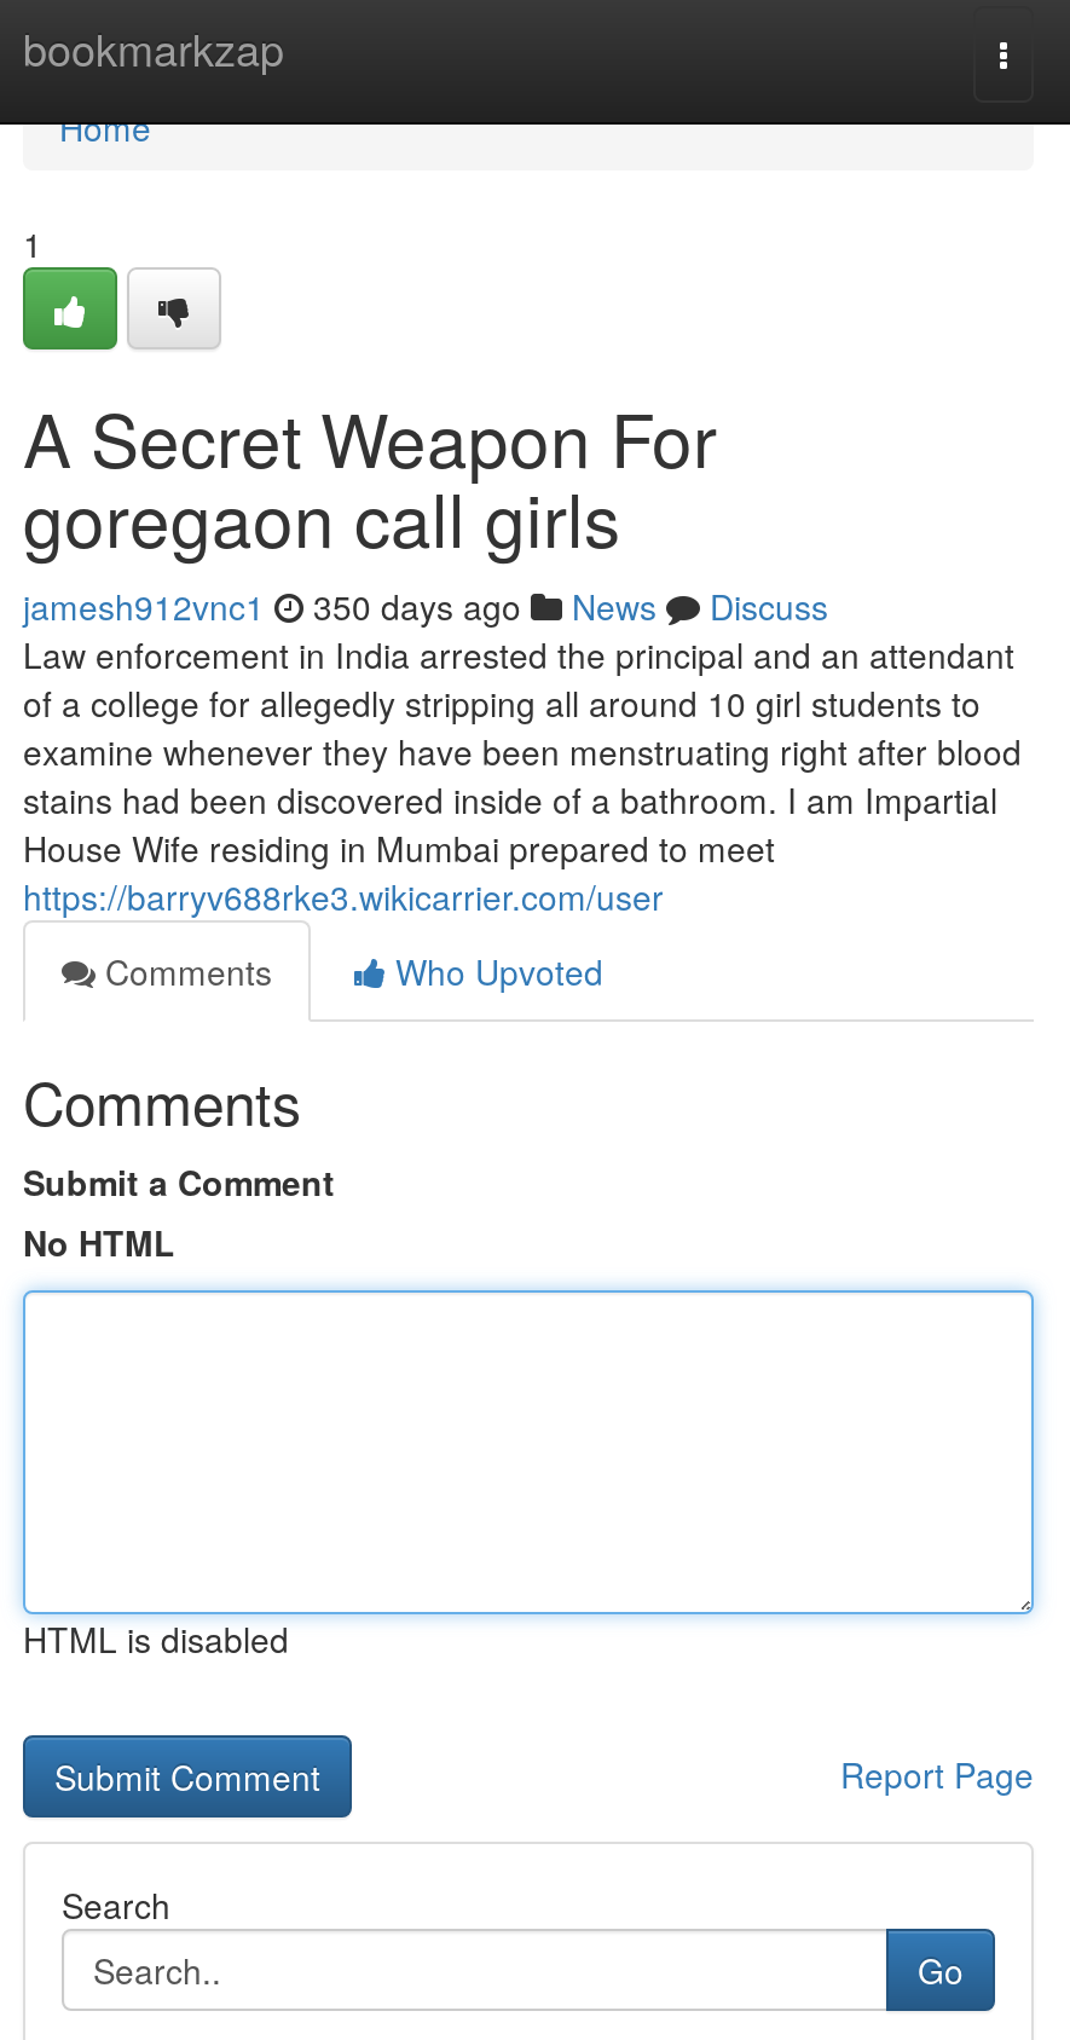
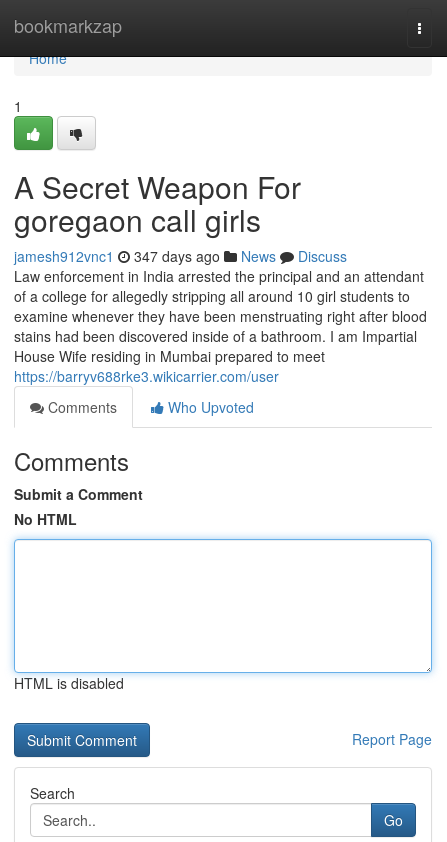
[23,582,828,630] jamesh912vnc1 350 days ago News Discuss -> [14,246,347,266] jamesh912vnc1 347 days ago News Discuss

